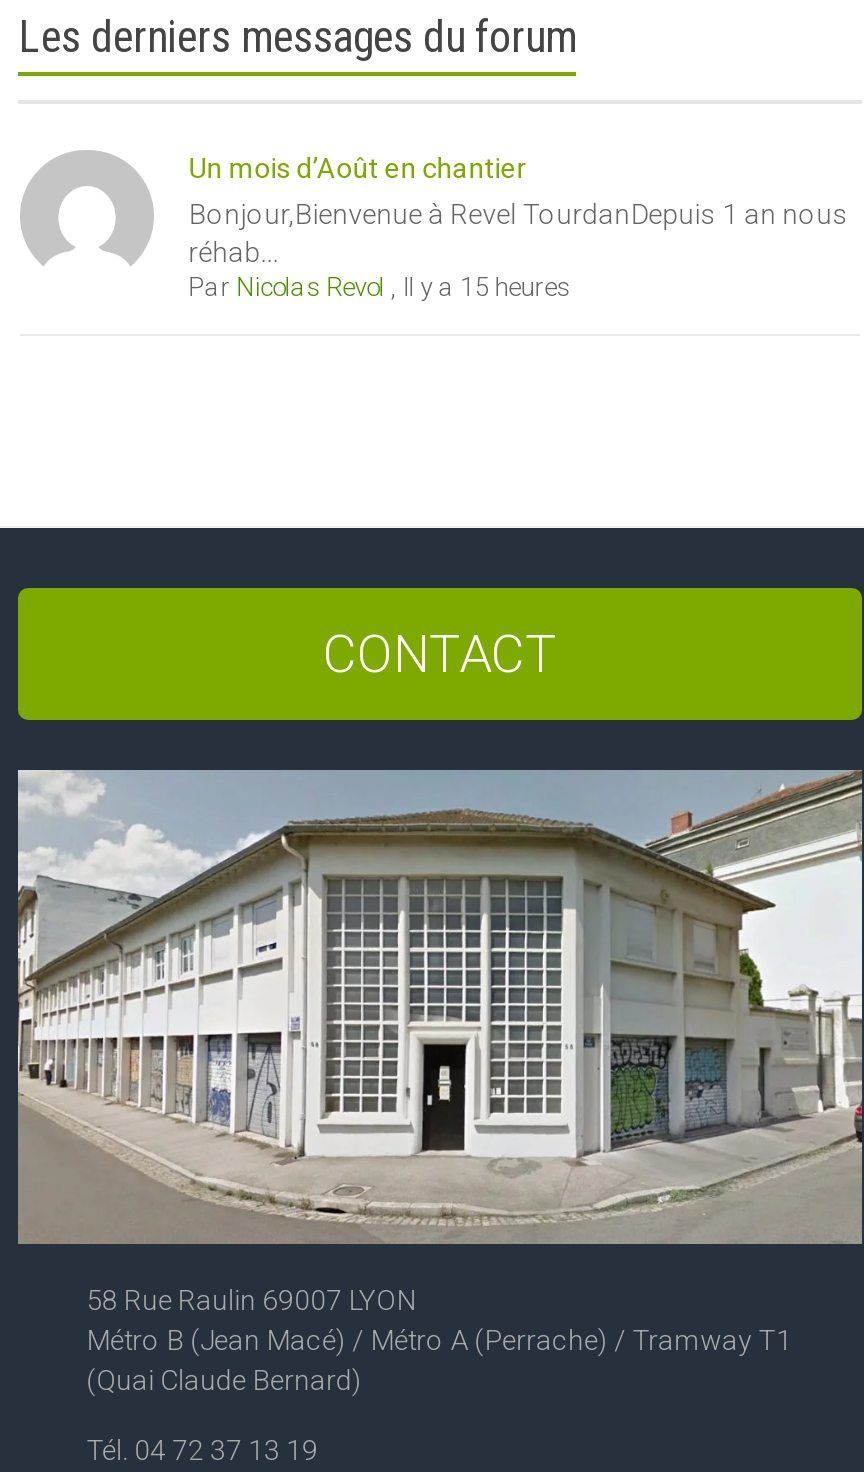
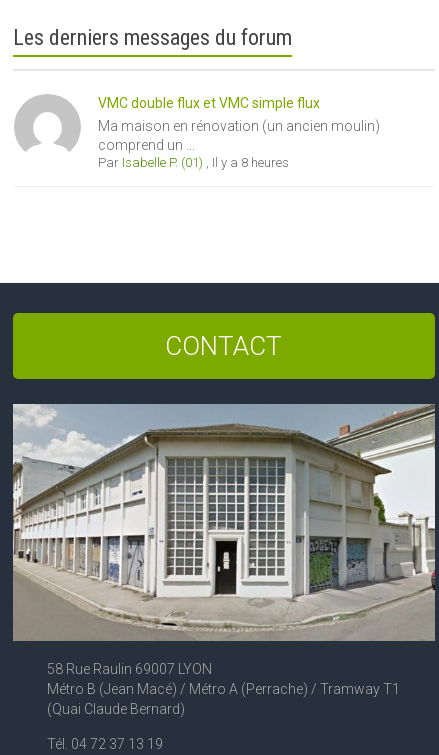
[189,152,849,302] Un mois d’Août en chantier | Bonjour,Bienvenue à Revel TourdanDepuis 1 an nous | réhab... | Par Nicolas Revol, Il y a 15 heures -> [98,95,380,170] VMC double flux et VMC simple flux | Ma maison en rénovation (un ancien moulin) | comprend un ... | Par Isabelle P. (01), Il y a 8 heures

